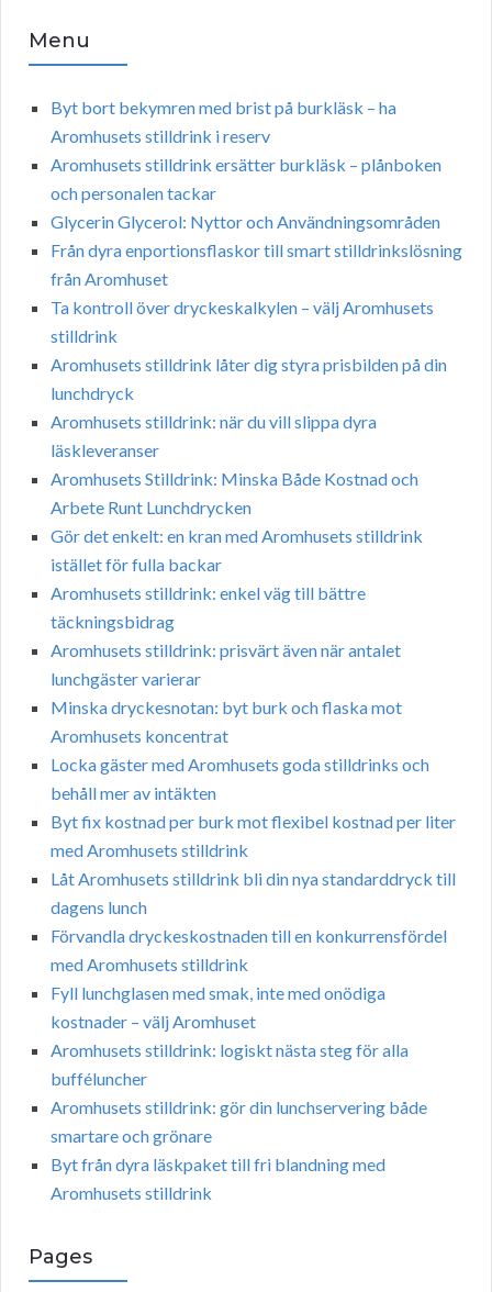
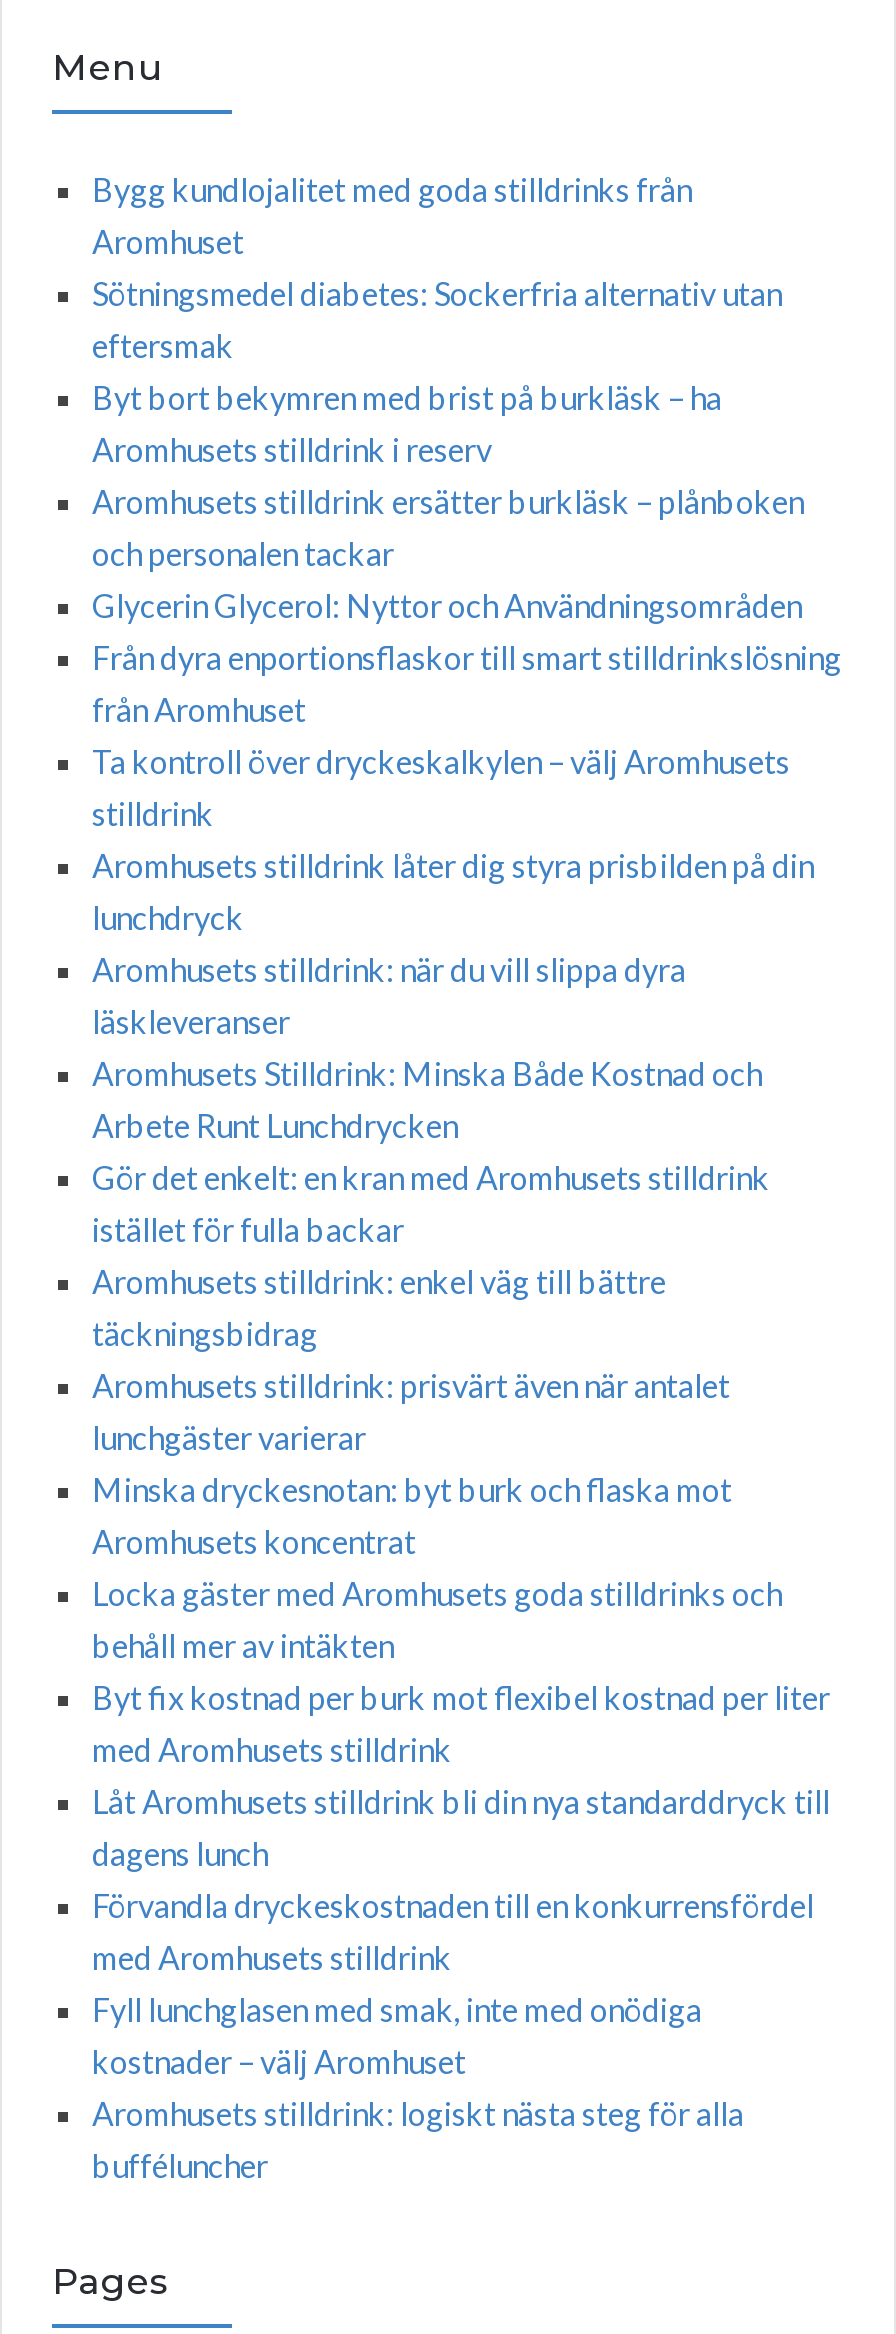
none -> [92,170,782,364] Bygg kundlojalitet med goda stilldrinks från | Aromhuset | Sötningsmedel diabetes: Sockerfria alternativ utan | eftersmak
moved [51,97,462,1089] -> [92,378,842,2184]: Byt bort bekymren med brist på burkläsk – ha | Aromhusets stilldrink i reserv | Aromhusets stilldrink ersätter burkläsk – plånboken | ... | Aromhusets stilldrink: logiskt nästa steg för alla | bufféluncher
[51,1097,427,1203] Aromhusets stilldrink: gör din lunchservering både | smartare och grönare | Byt från dyra läskpaket till fri blandning med | Aromhusets stilldrink -> none

